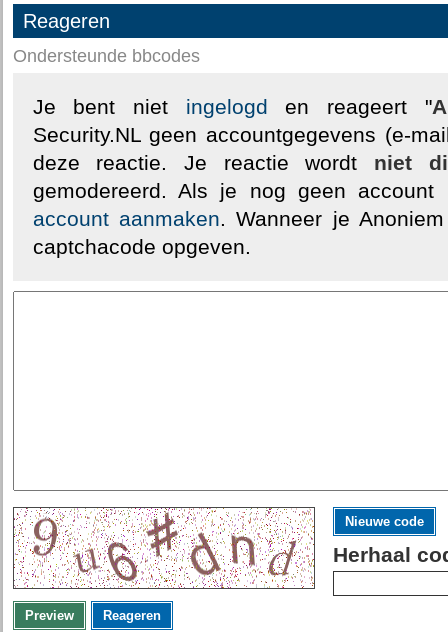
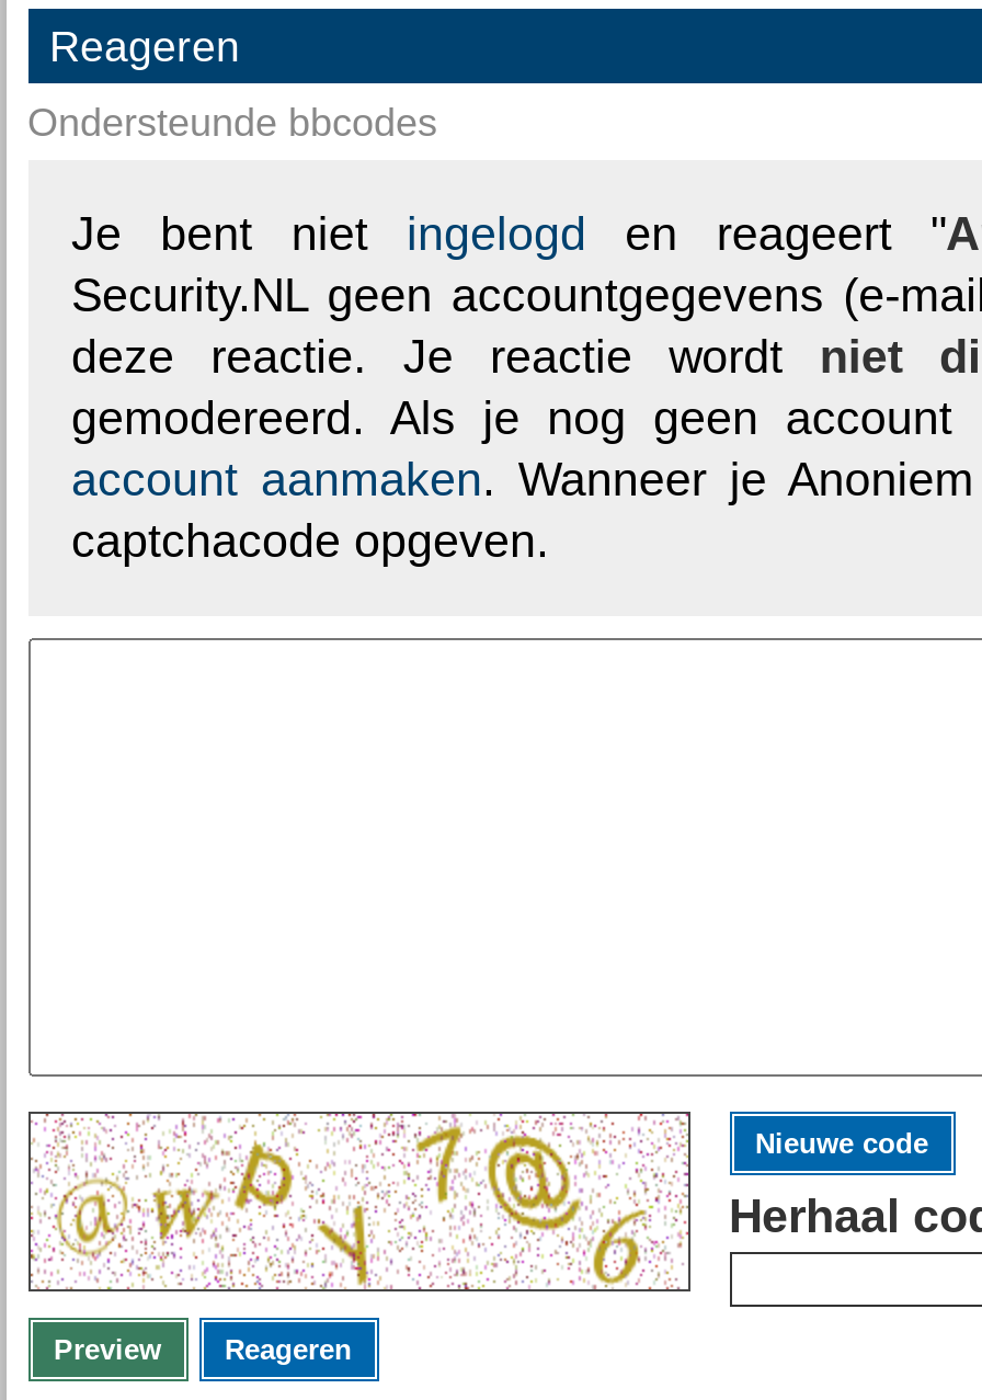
[17,507,315,589] [image] -> [28,1116,686,1291] [image]

